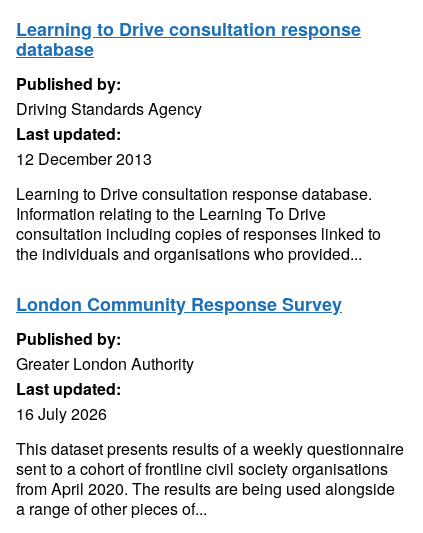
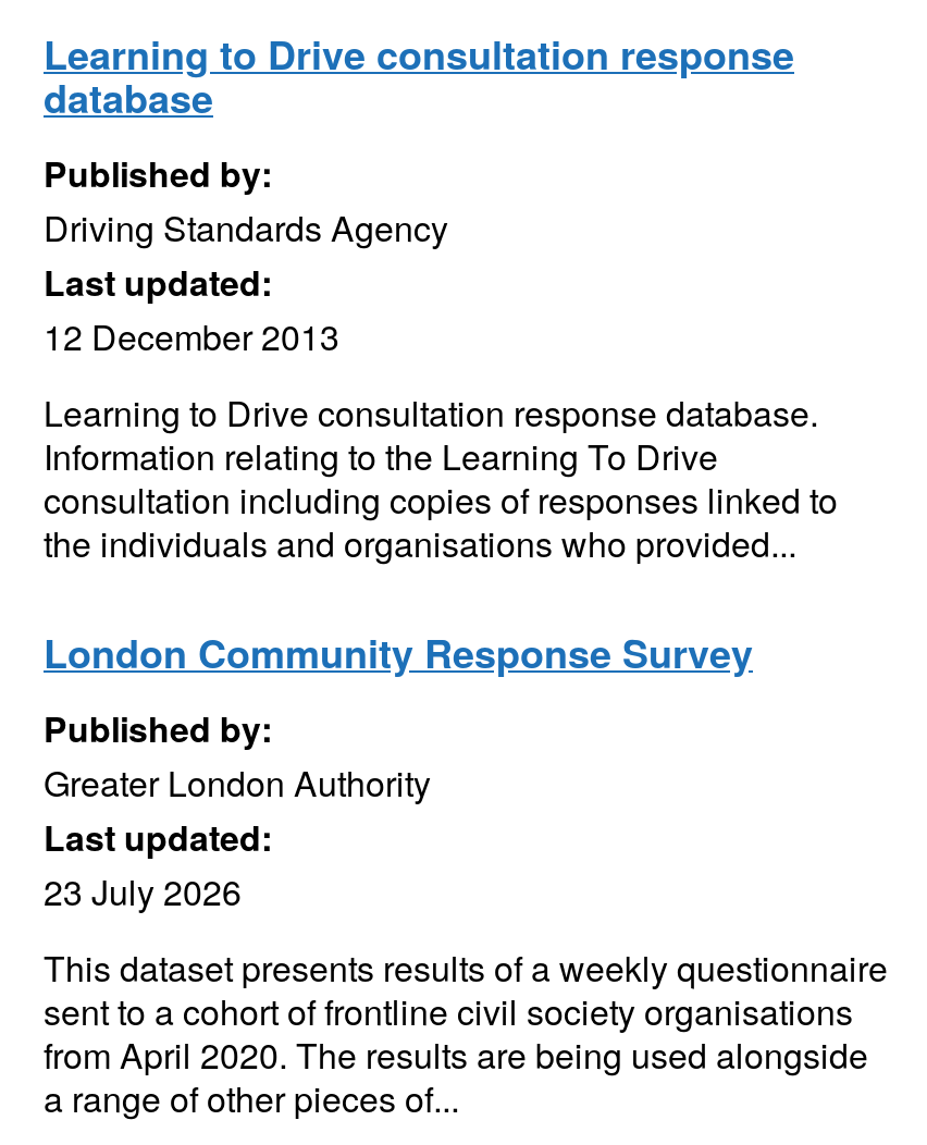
[16,402,107,425] 16 July 2026 -> [44,866,242,916] 23 July 2026

